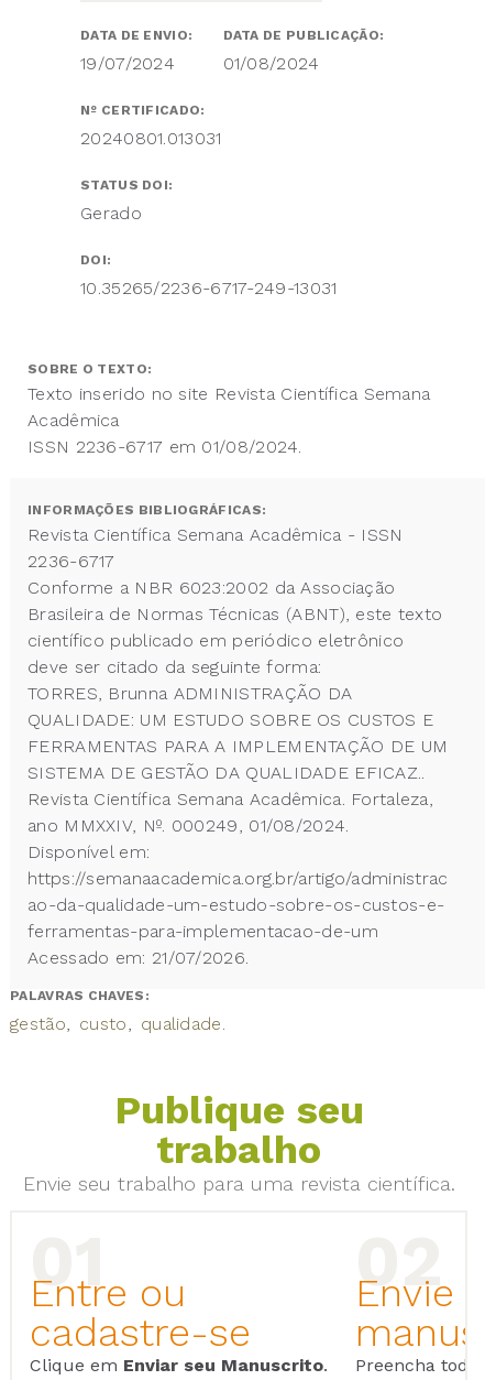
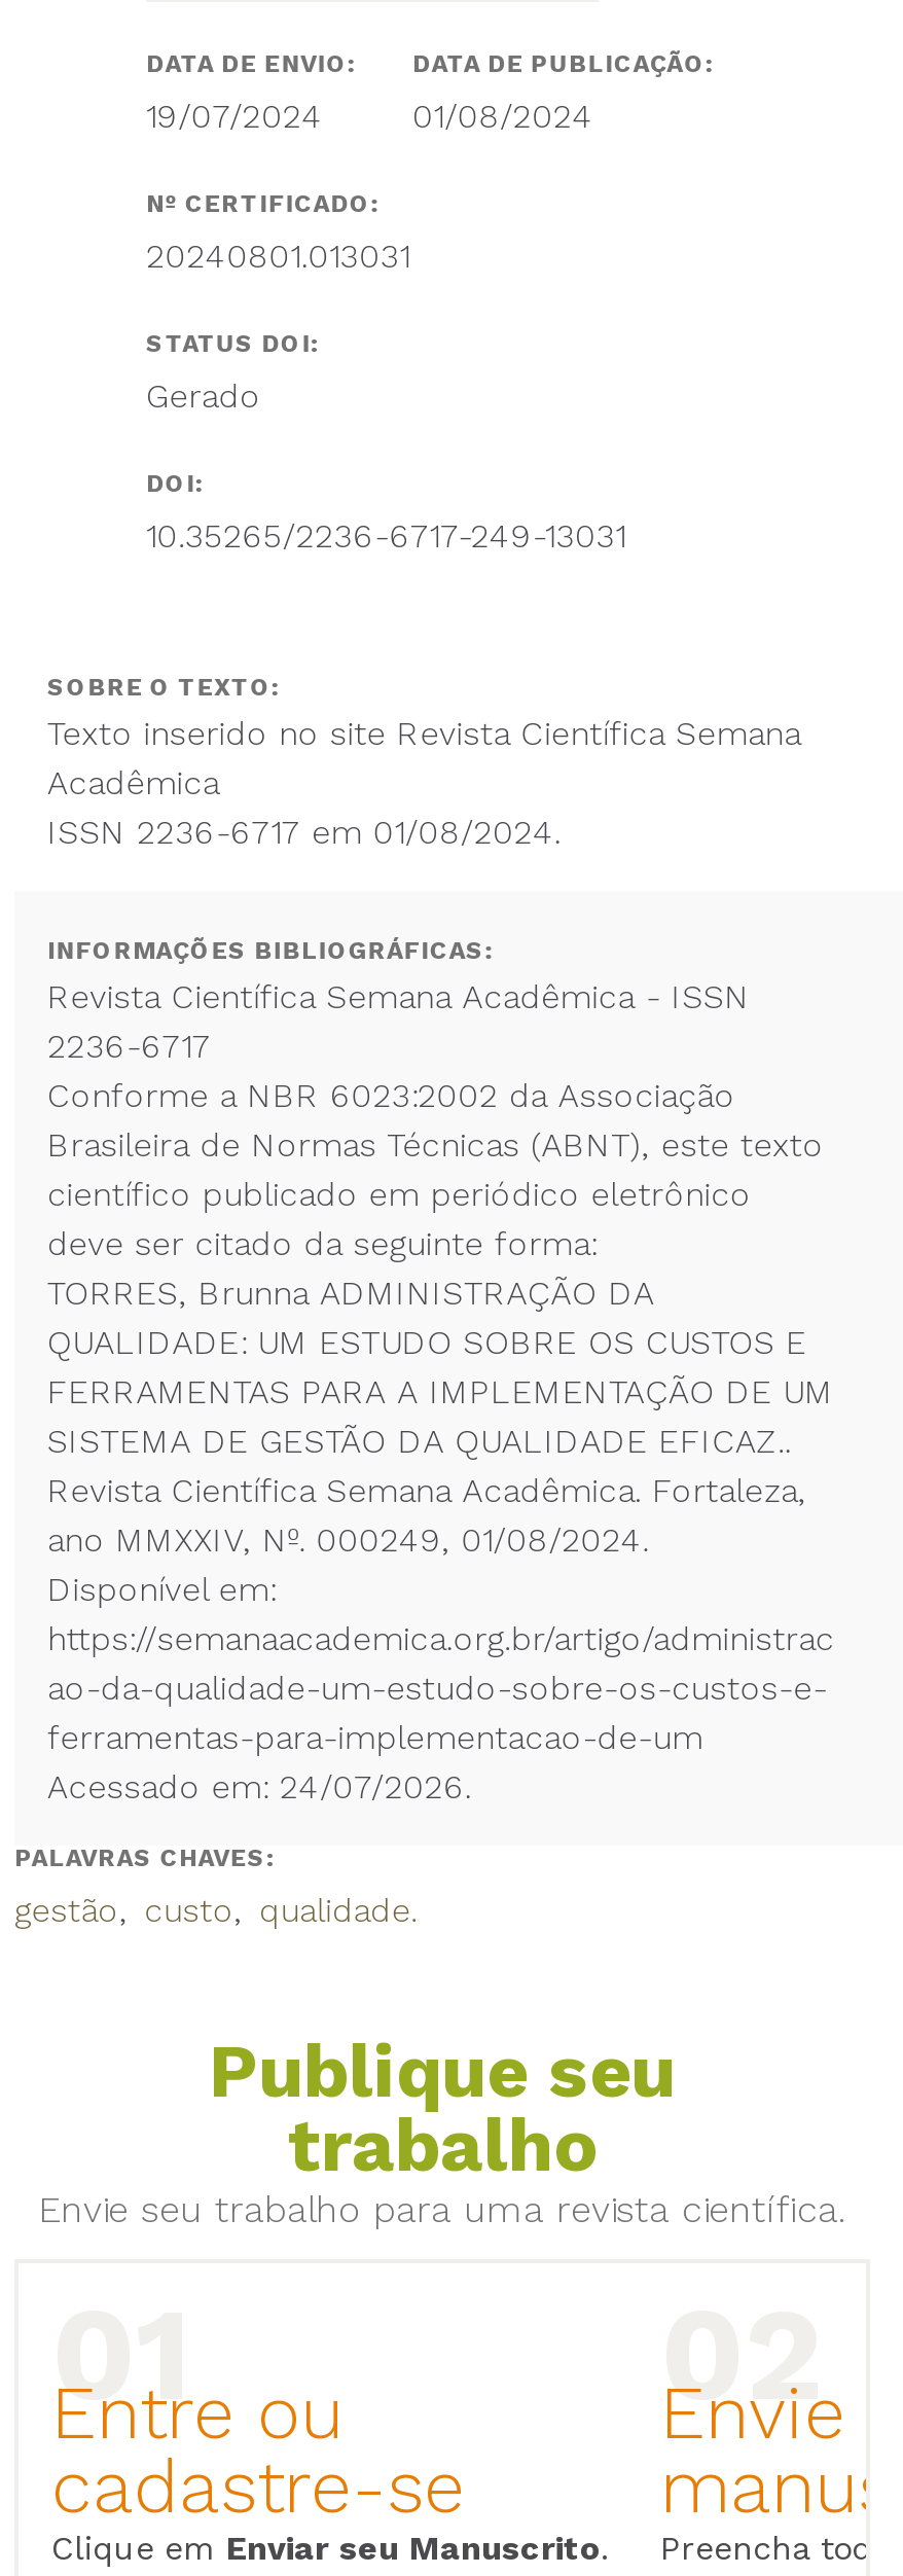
[27,947,249,968] Acessado em: 21/07/2026. -> [47,1768,471,1807] Acessado em: 24/07/2026.

